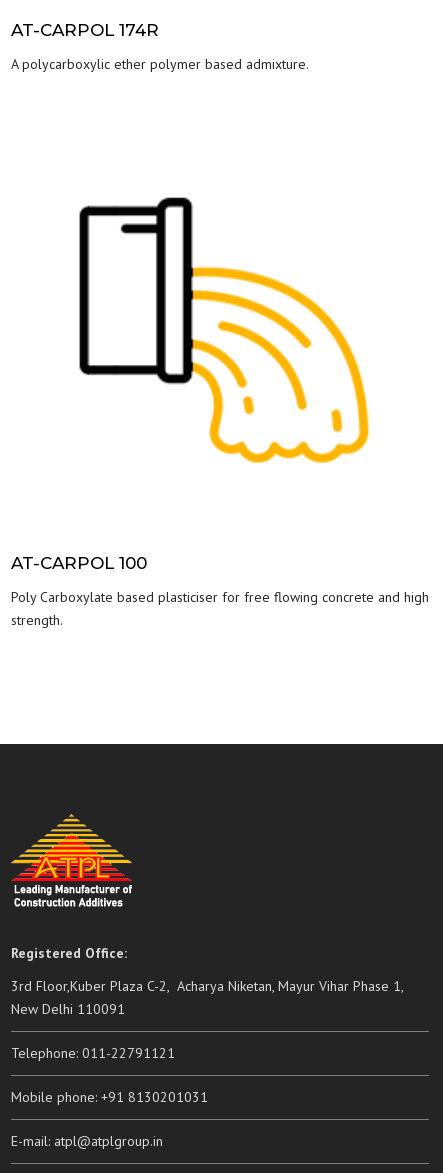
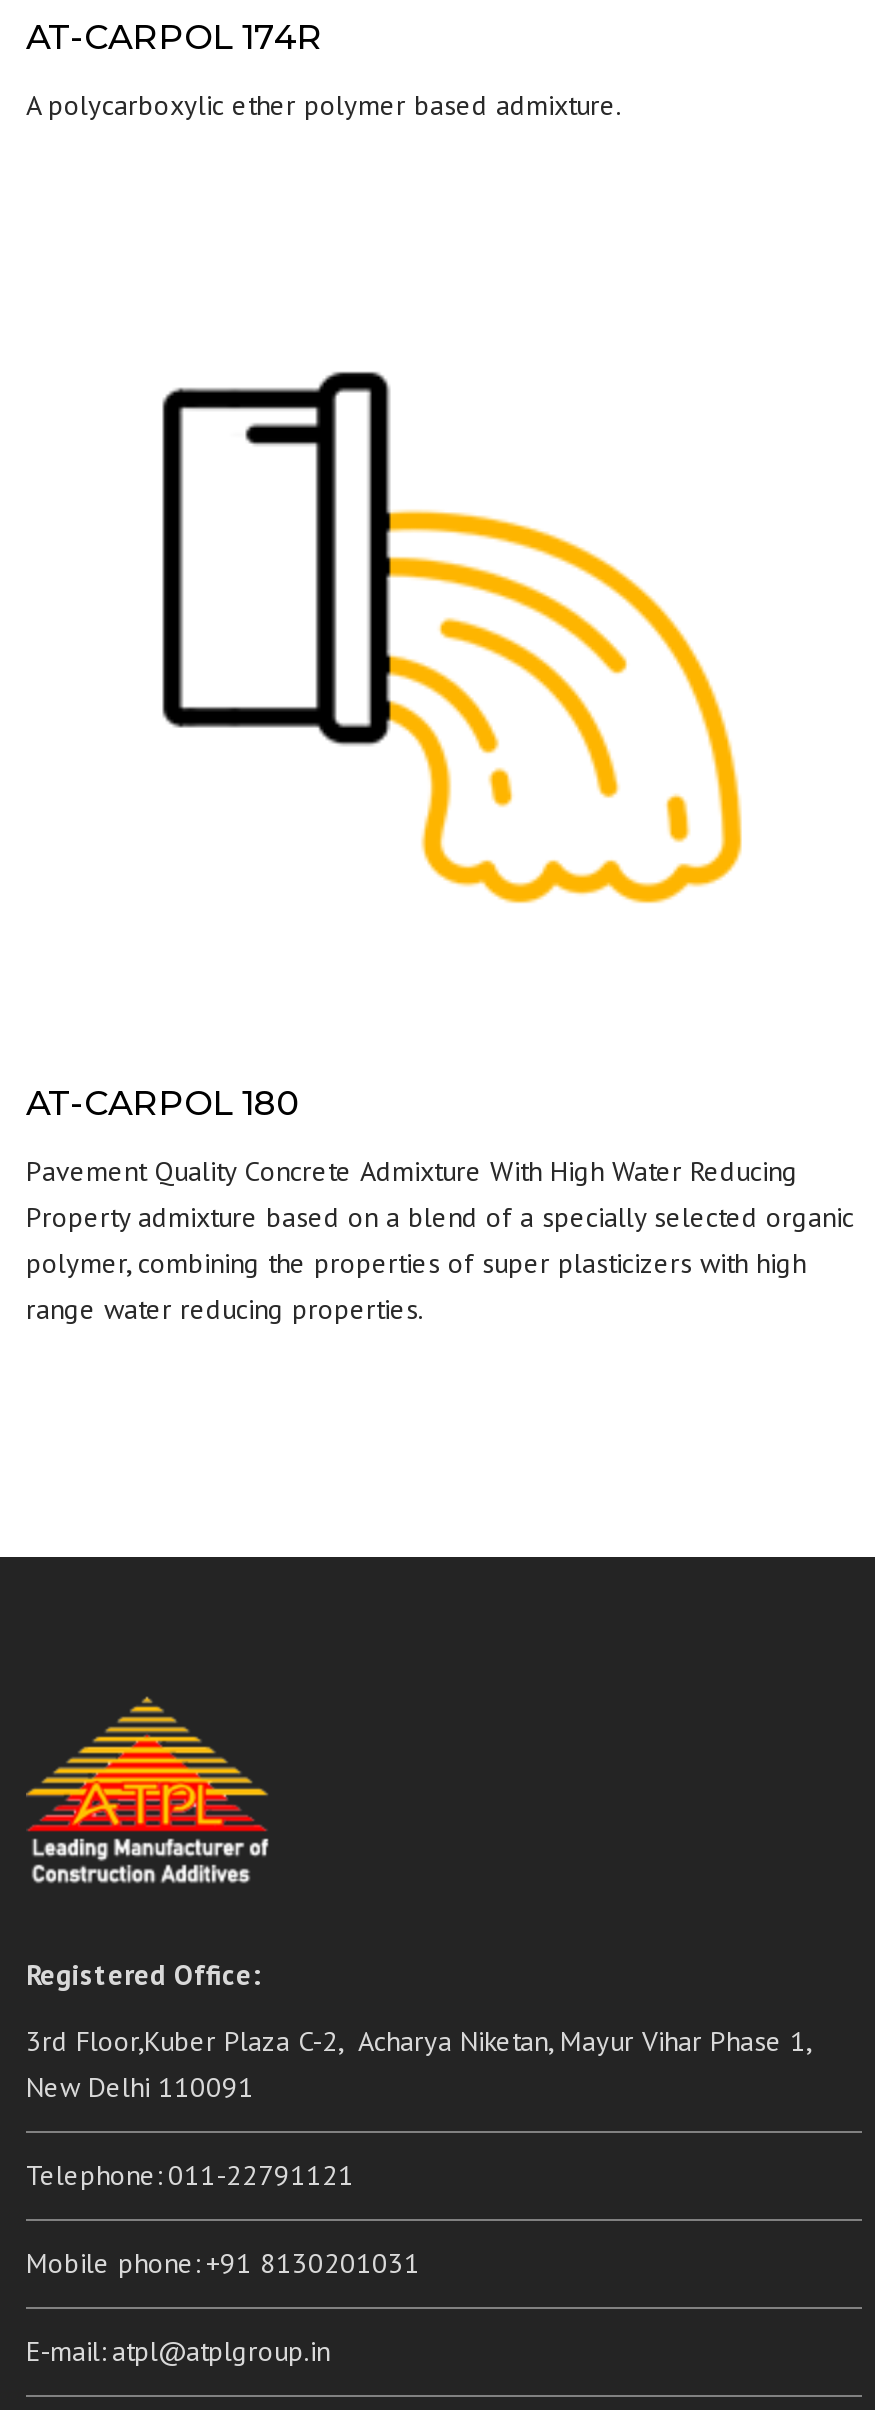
[11,553,147,573] AT-CARPOL 100 -> [26,1083,298,1123] AT-CARPOL 180
[11,588,429,629] Poly Carboxylate based plasticiser for free flowing concrete and high | strength. -> [26,1153,854,1327] Pavement Quality Concrete Admixture With High Water Reducing | Property admixture based on a blend of a specially selected organic | polymer, combining the properties of super plasticizers with high | range water reducing properties.

